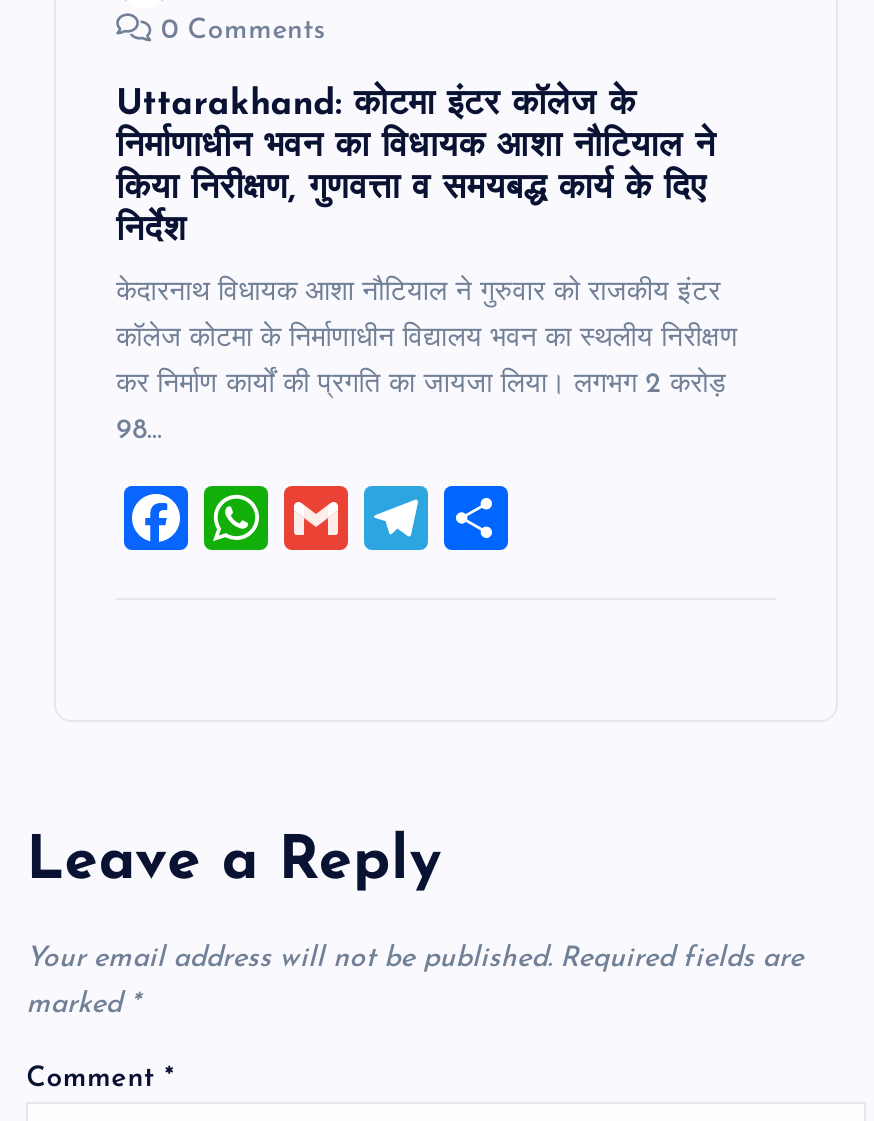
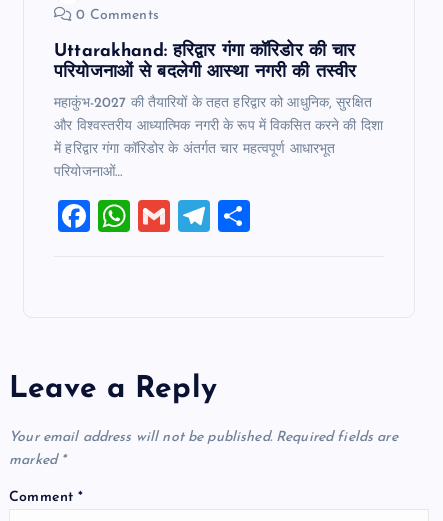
[116,87,716,247] Uttarakhand: कोटमा इंटर कॉलेज के | निर्माणाधीन भवन का विधायक आशा नौटियाल ने | किया निरीक्षण, गुणवत्ता व समयबद्ध कार्य के दिए | निर्देश -> [54,43,356,81] Uttarakhand: हरिद्वार गंगा कॉरिडोर की चार | परियोजनाओं से बदलेगी आस्था नगरी की तस्वीर
[116,277,720,307] केदारनाथ विधायक आशा नौटियाल ने गुरुवार को राजकीय इंटर -> [54,96,372,111] महाकुंभ-2027 की तैयारियों के तहत हरिद्वार को आधुनिक, सुरक्षित
[116,323,738,353] कॉलेज कोटमा के निर्माणाधीन विद्यालय भवन का स्थलीय निरीक्षण -> [54,119,383,134] और विश्वस्तरीय आध्यात्मिक नगरी के रूप में विकसित करने की दिशा
[116,369,727,399] कर निर्माण कार्यों की प्रगति का जायजा लिया। लगभग 2 करोड़ -> [54,142,335,157] में हरिद्वार गंगा कॉरिडोर के अंतर्गत चार महत्वपूर्ण आधारभूत
[116,415,161,445] 98… -> [54,165,122,180] परियोजनाओं…

